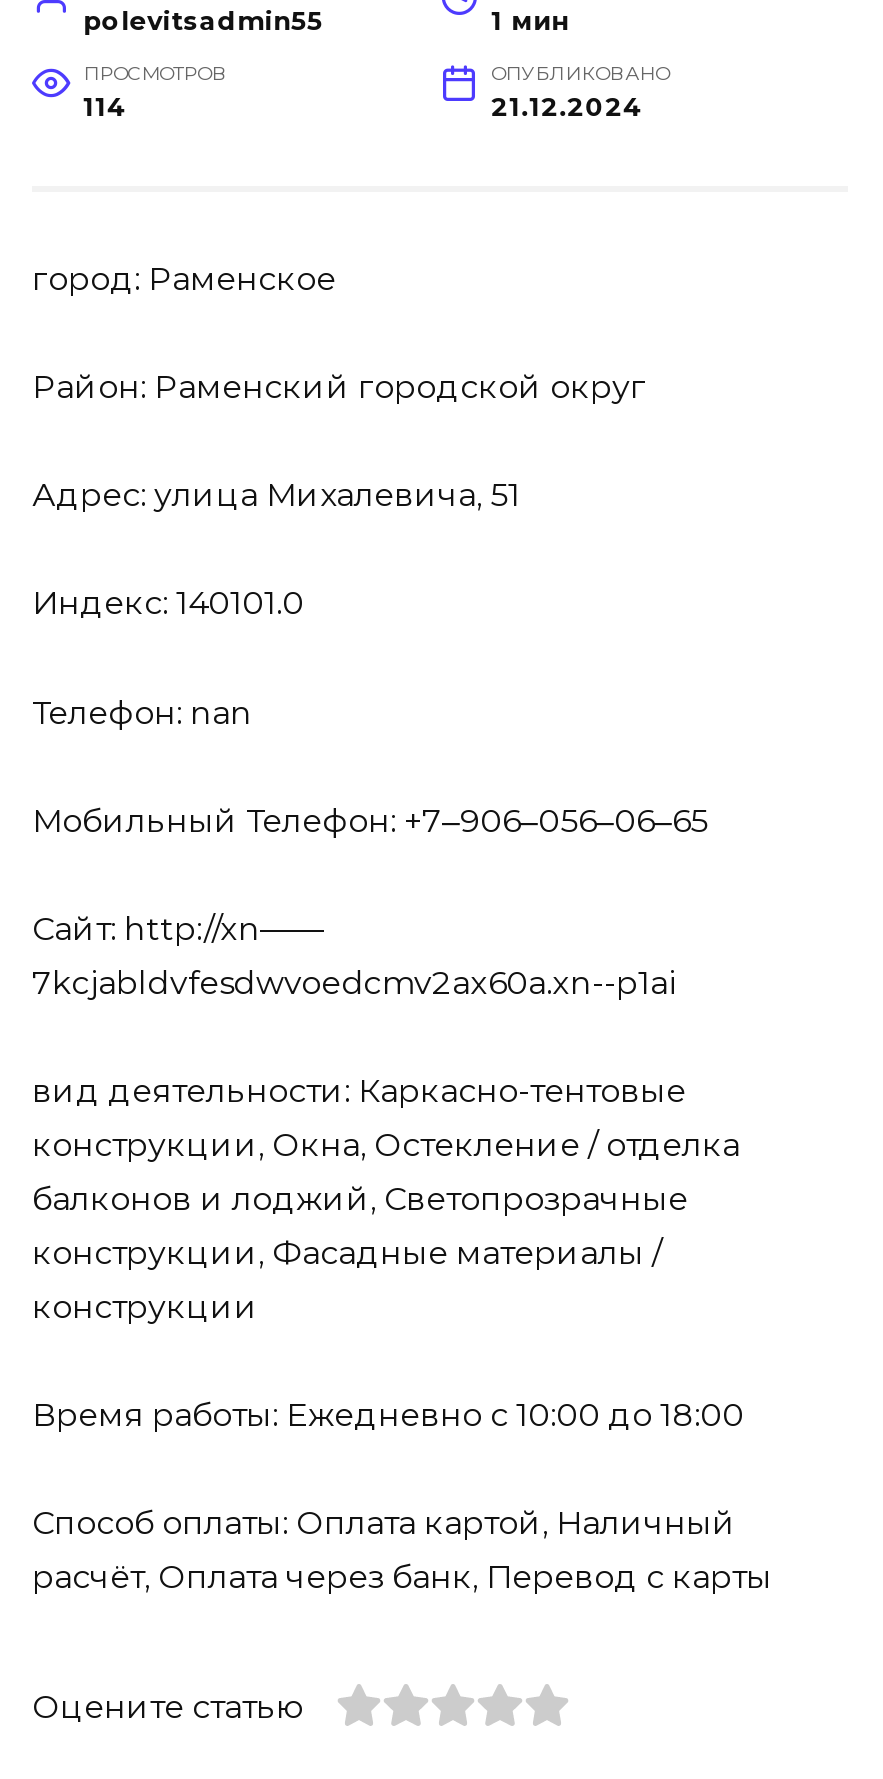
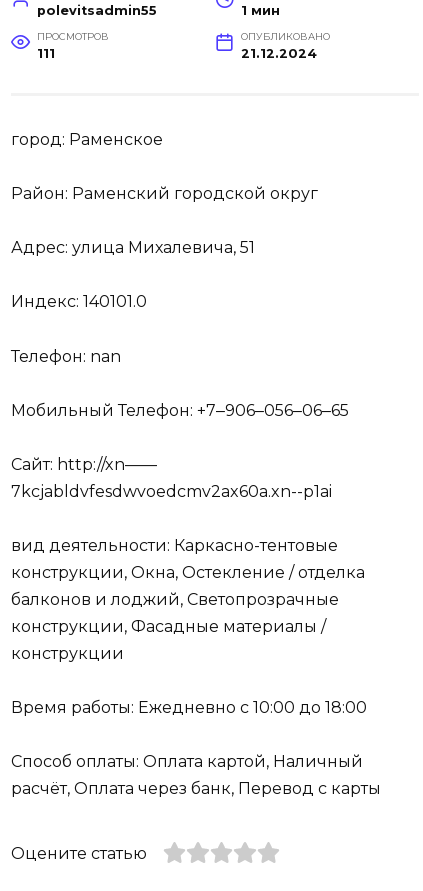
[83,92,127,122] 114 -> [37,46,55,61] 111

